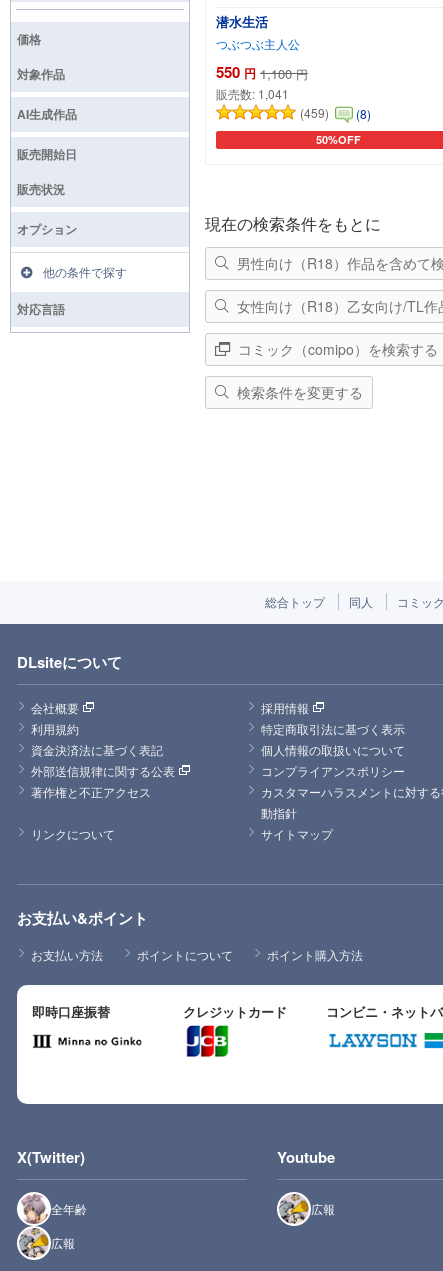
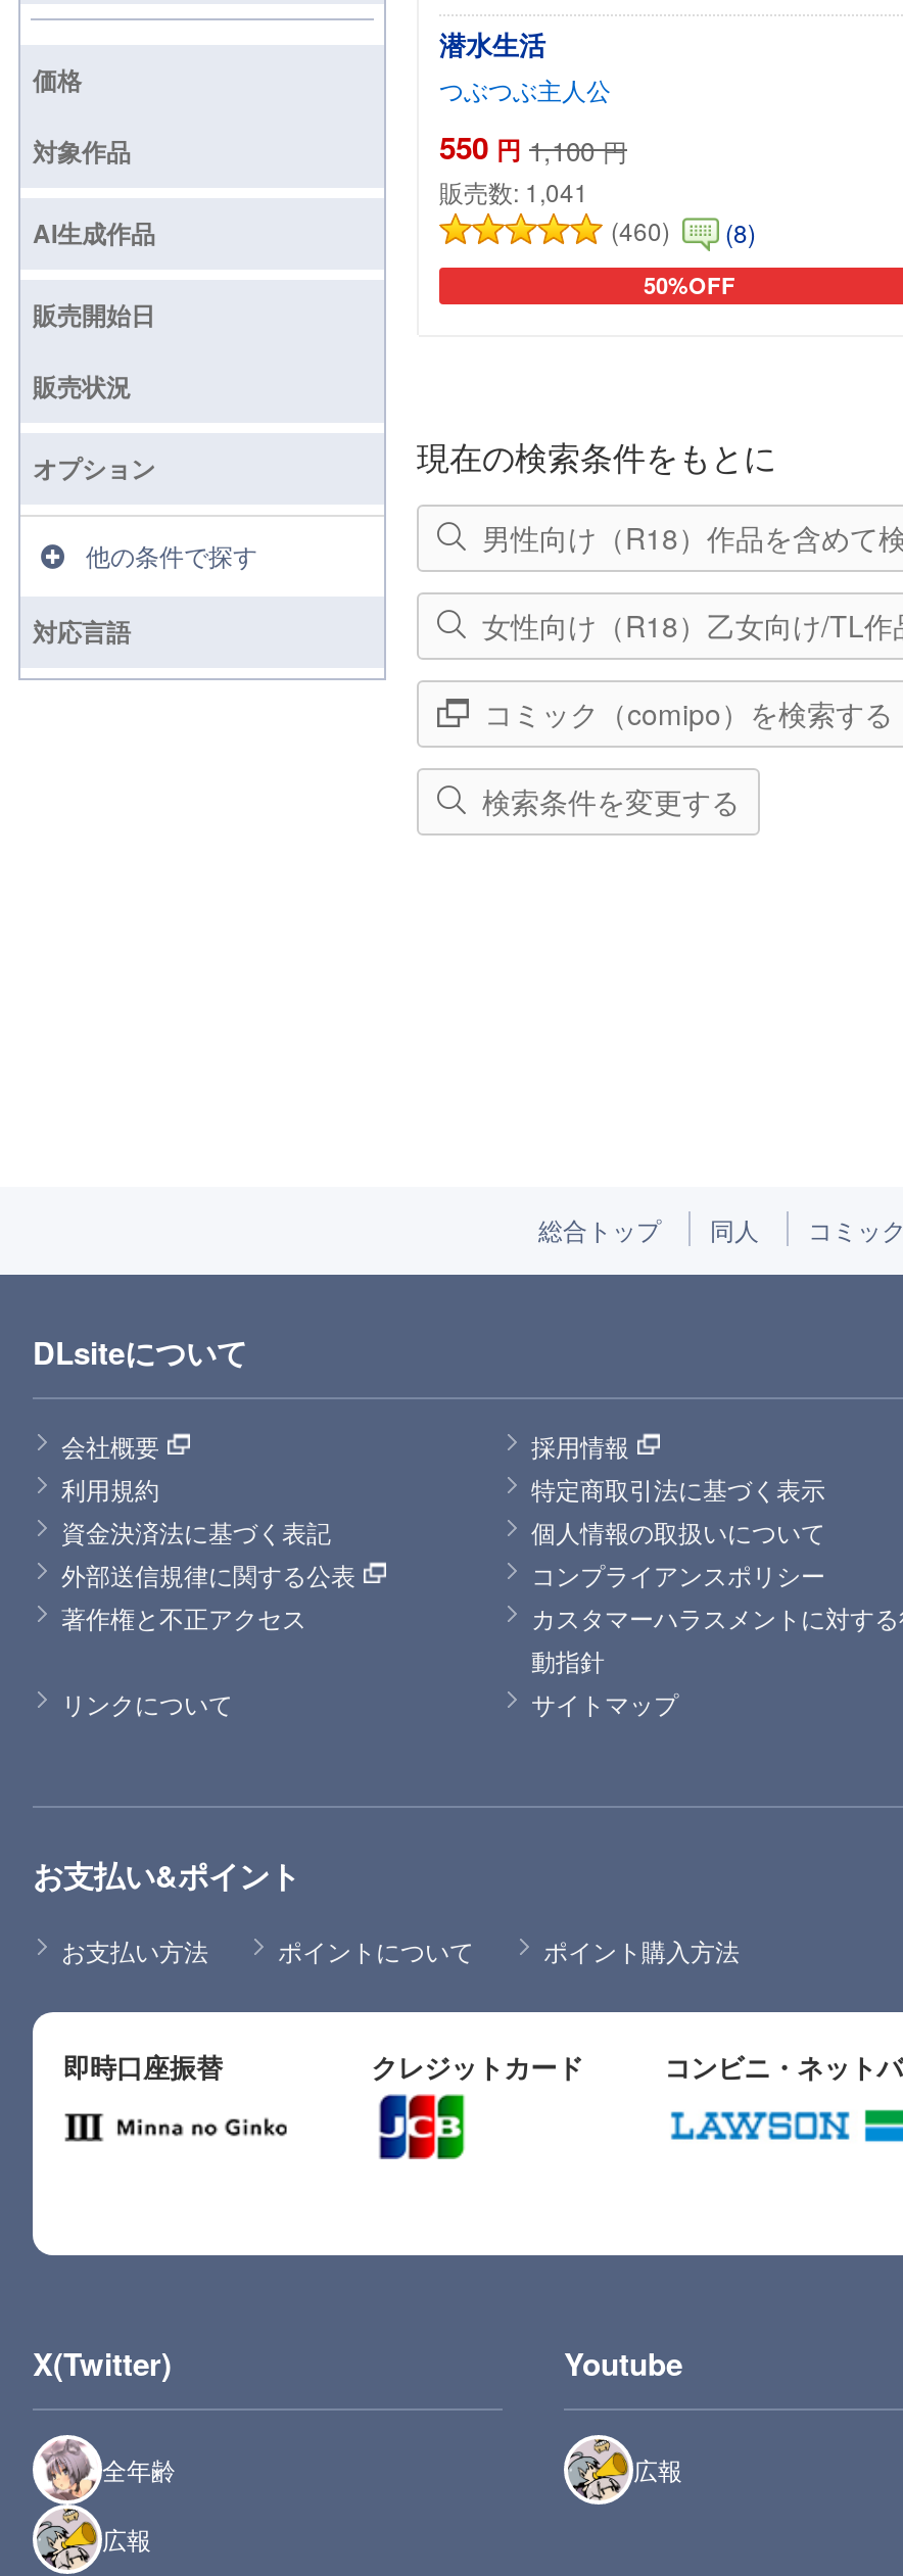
[300,104,371,122] (459) (8) -> [611,213,756,249] (460) (8)

